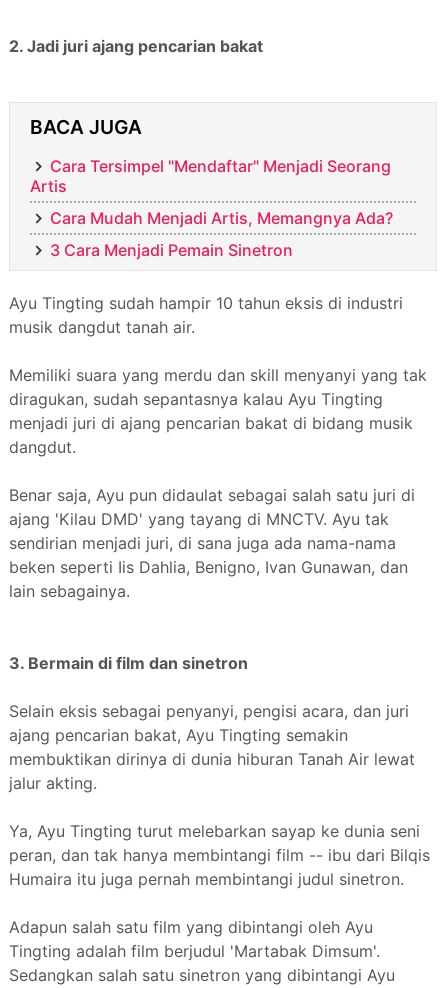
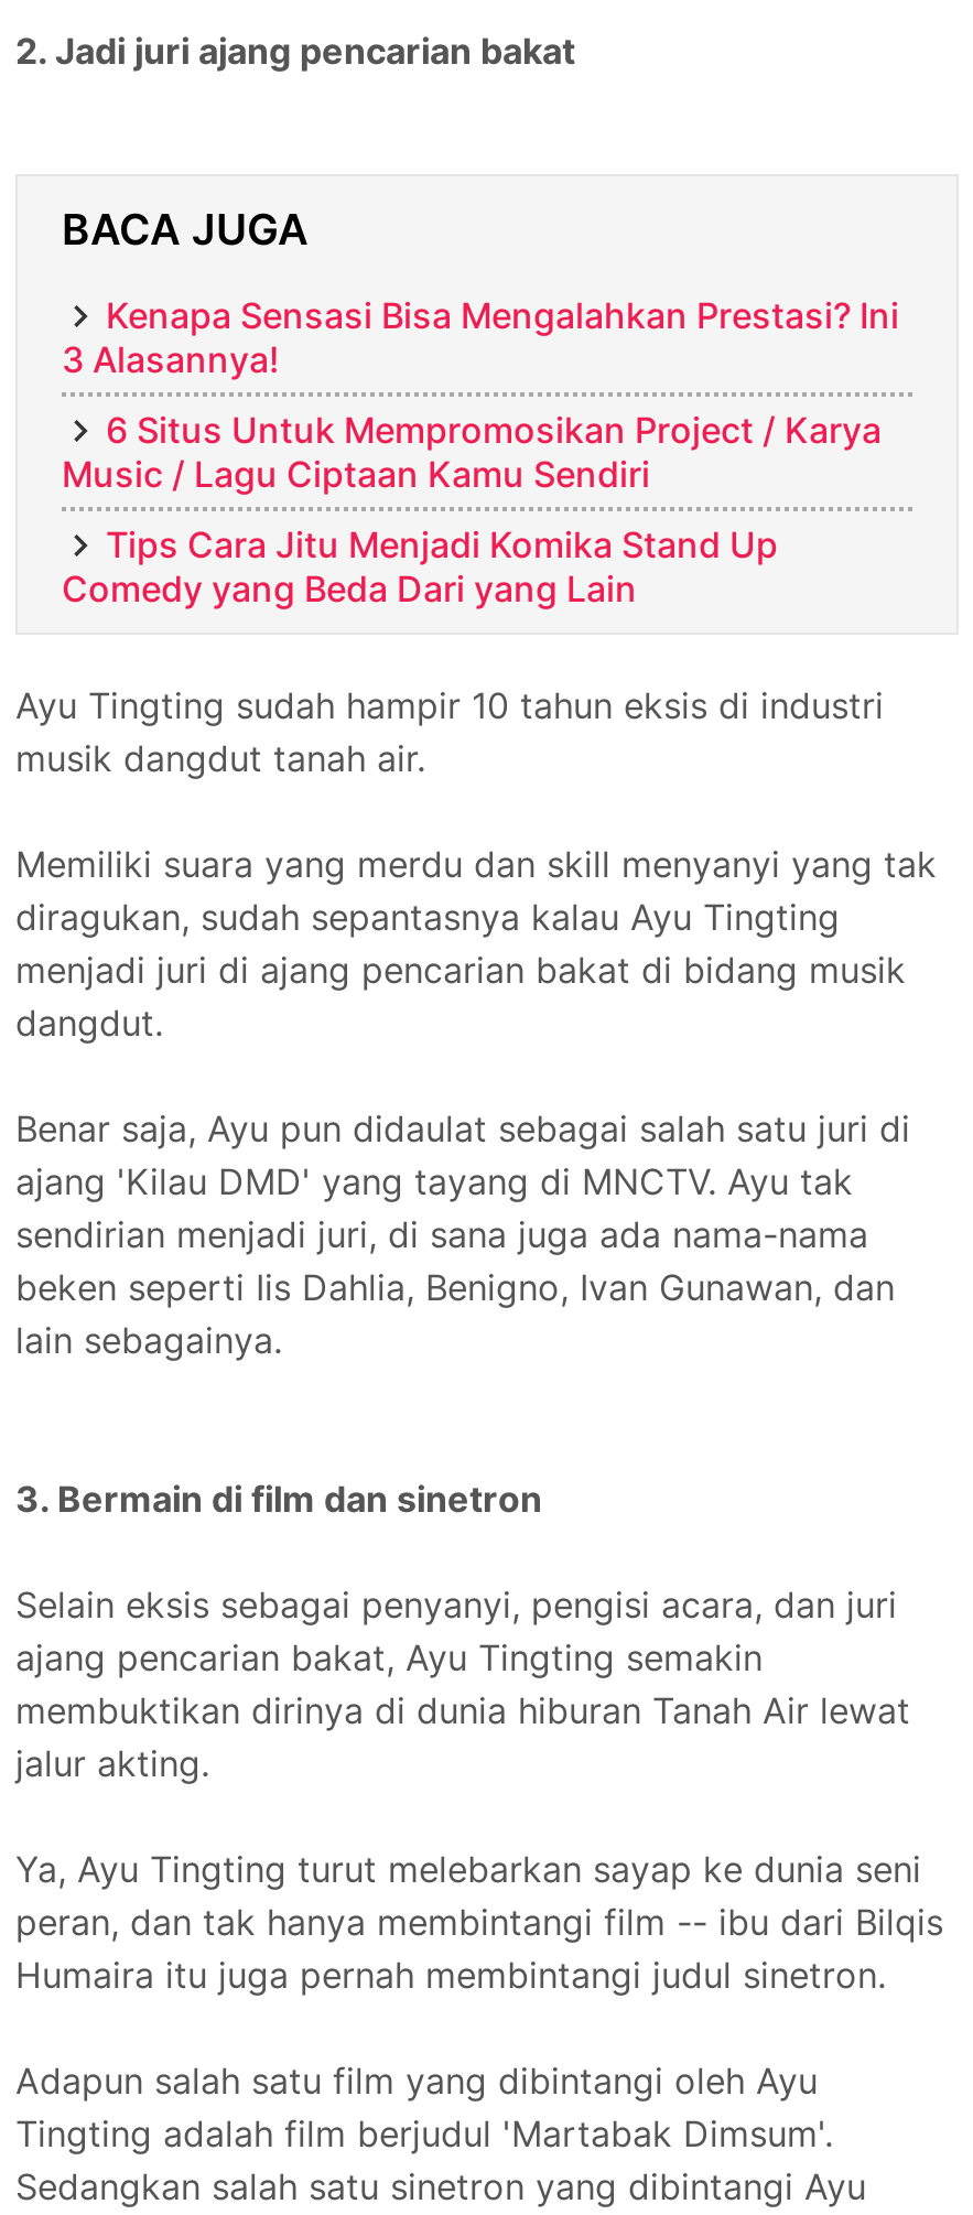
[30,156,391,196] Cara Tersimpel "Mendaftar" Menjadi Seorang | Artis -> [62,293,899,381] Kenapa Sensasi Bisa Mengalahkan Prestasi? Ini | 3 Alasannya!
[50,208,393,228] Cara Mudah Menjadi Artis, Memangnya Ada? -> [62,408,882,496] 6 Situs Untuk Mempromosikan Project / Karya | Music / Lagu Ciptaan Kamu Sendiri
[50,240,293,260] 3 Cara Menjadi Pemain Sinetron -> [62,522,778,611] Tips Cara Jitu Menjadi Komika Stand Up | Comedy yang Beda Dari yang Lain

